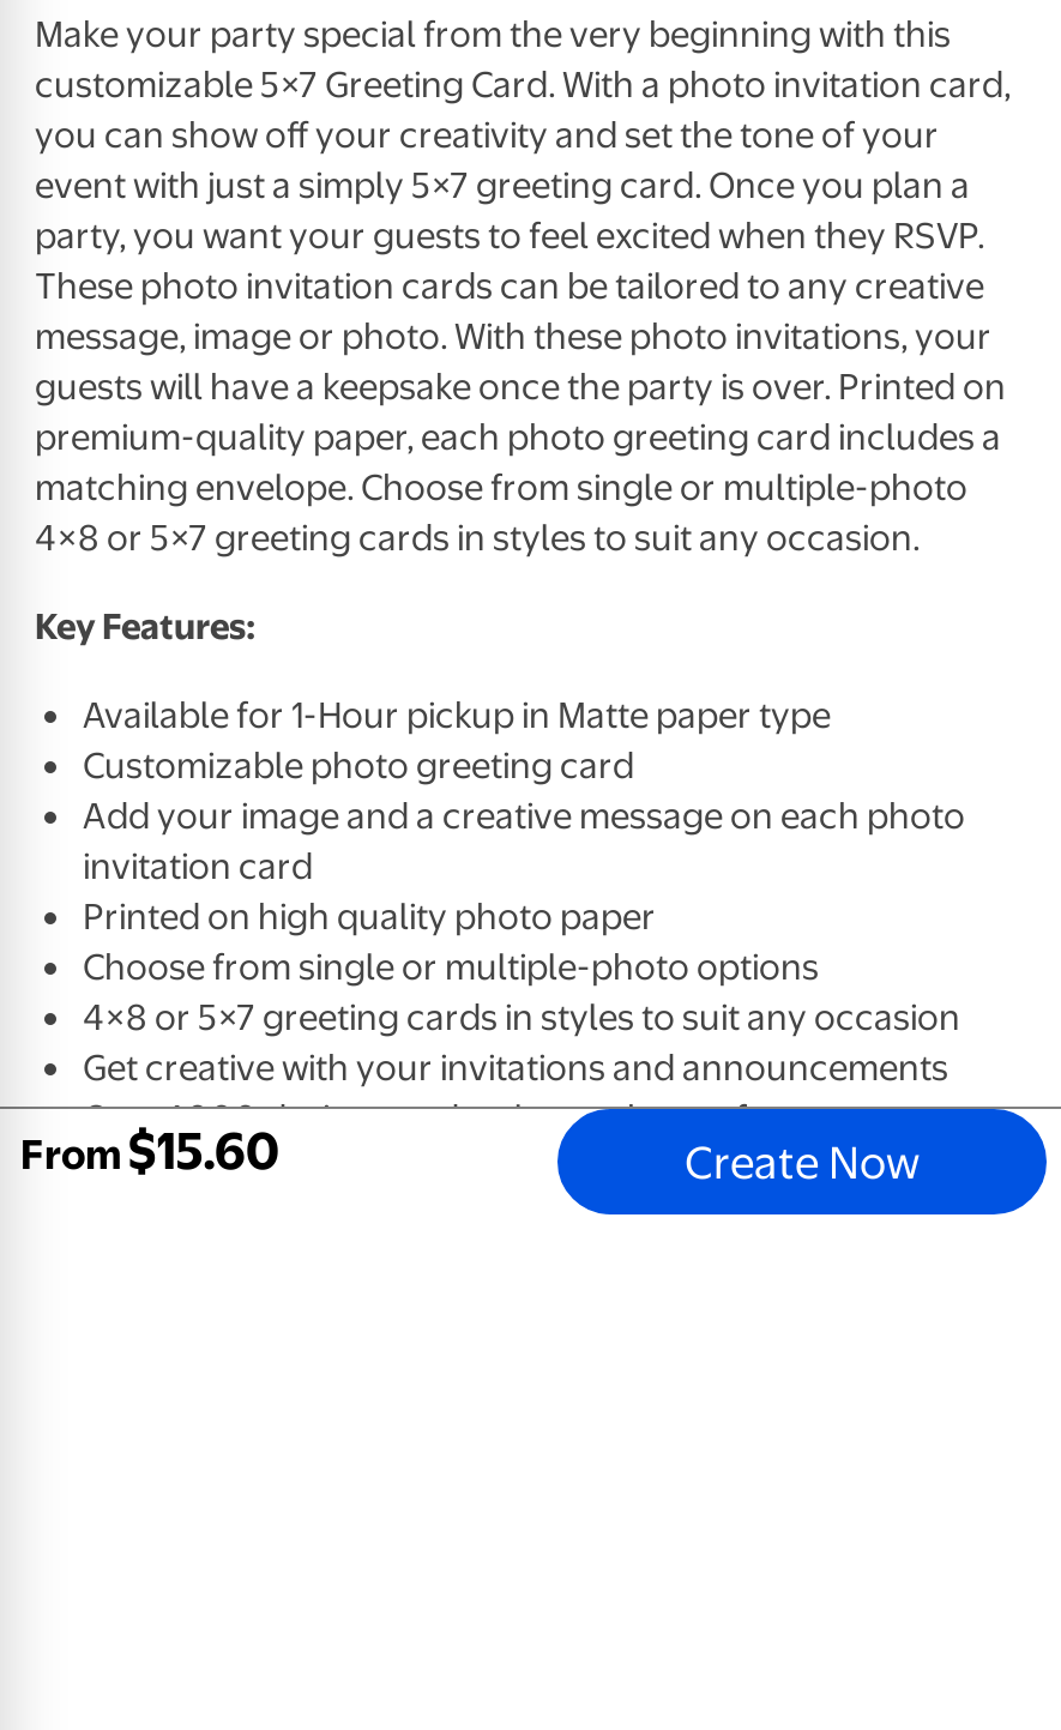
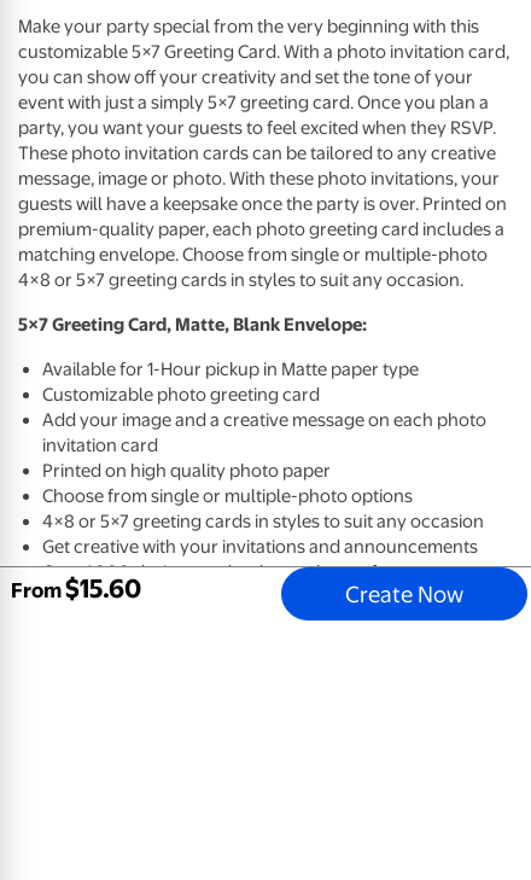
[35,604,255,647] Key Features: -> [18,313,367,335] 5×7 Greeting Card, Matte, Blank Envelope:

